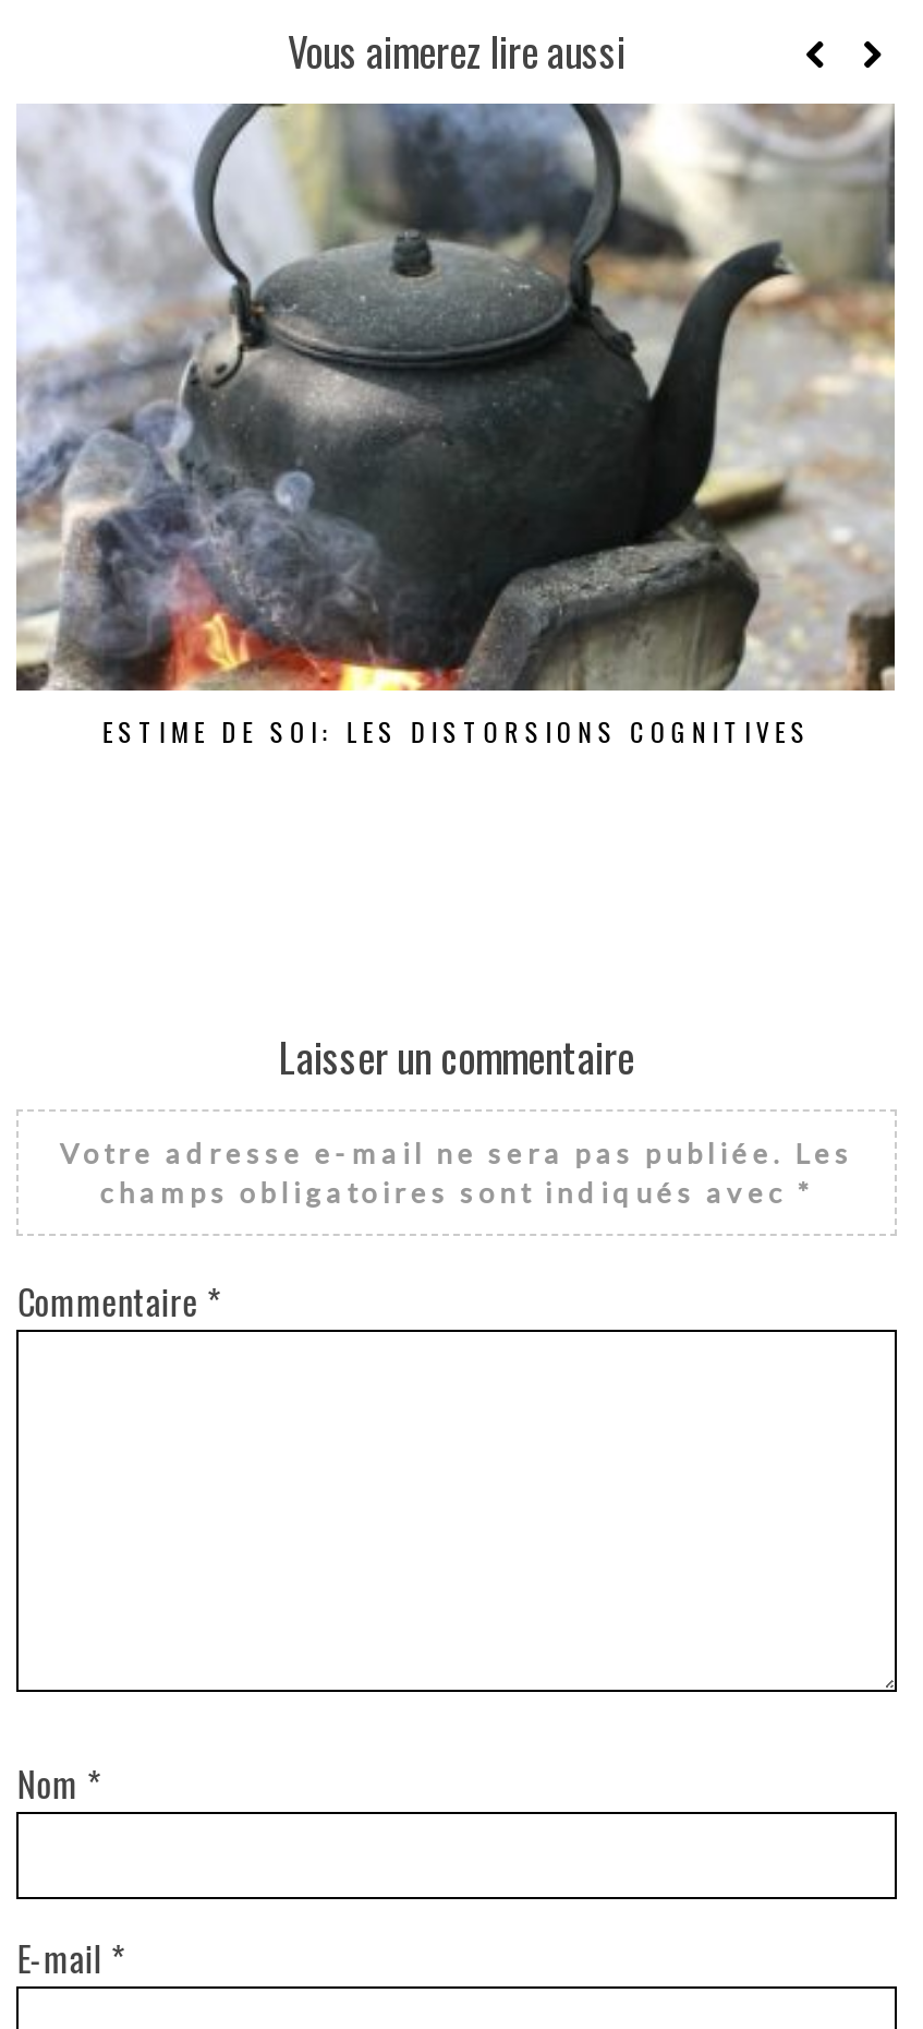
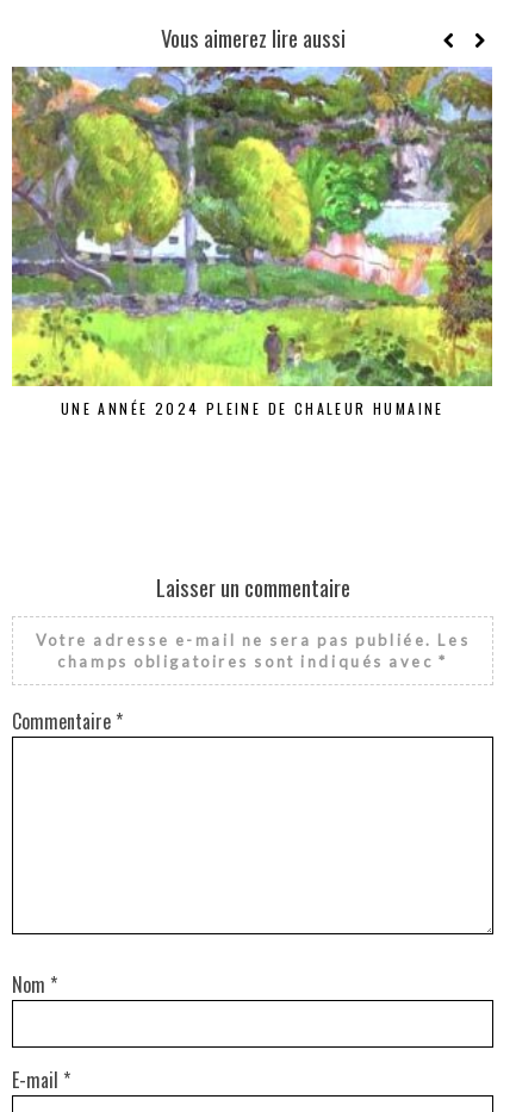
[14,100,897,750] [image] | ESTIME DE SOI: LES DISTORSIONS COGNITIVES -> [11,66,493,418] [image] | UNE ANNÉE 2024 PLEINE DE CHALEUR HUMAINE

